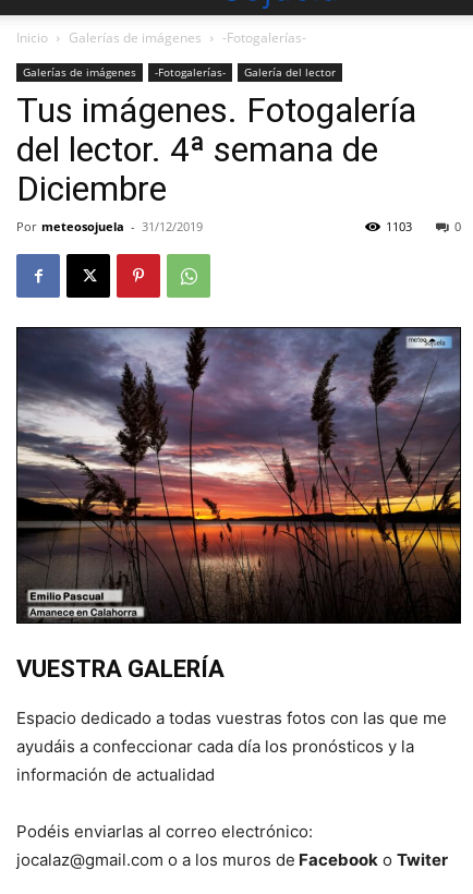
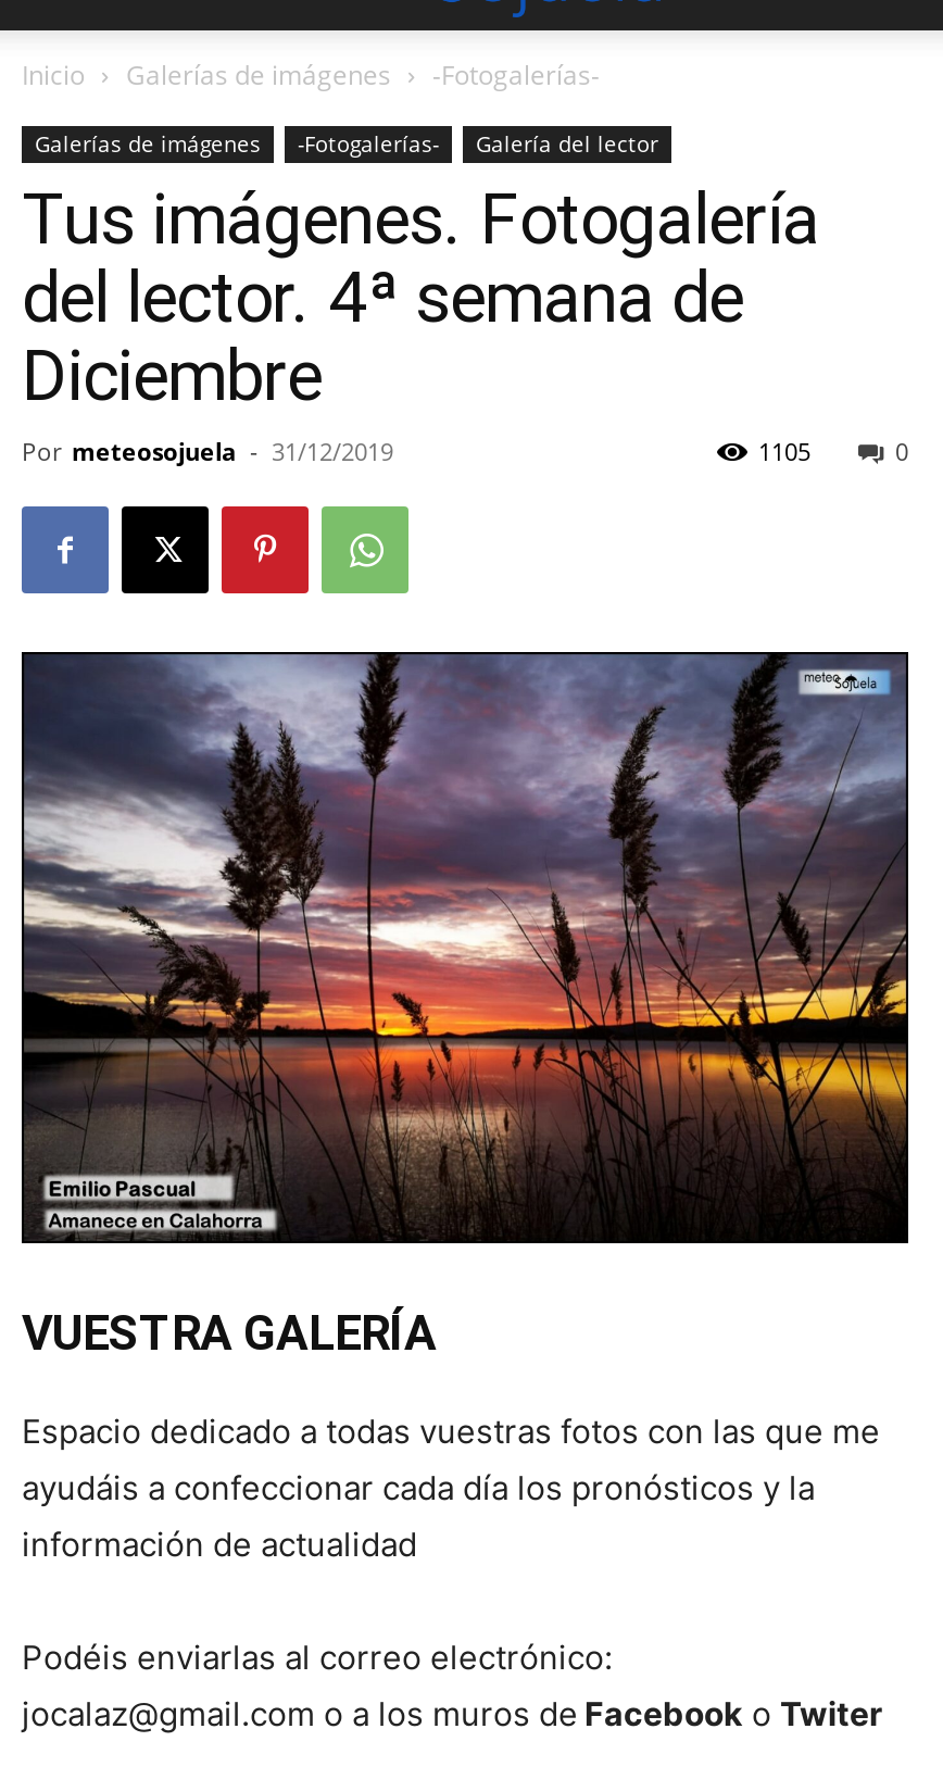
[386,218,412,234] 1103 -> [758,435,810,467] 1105

